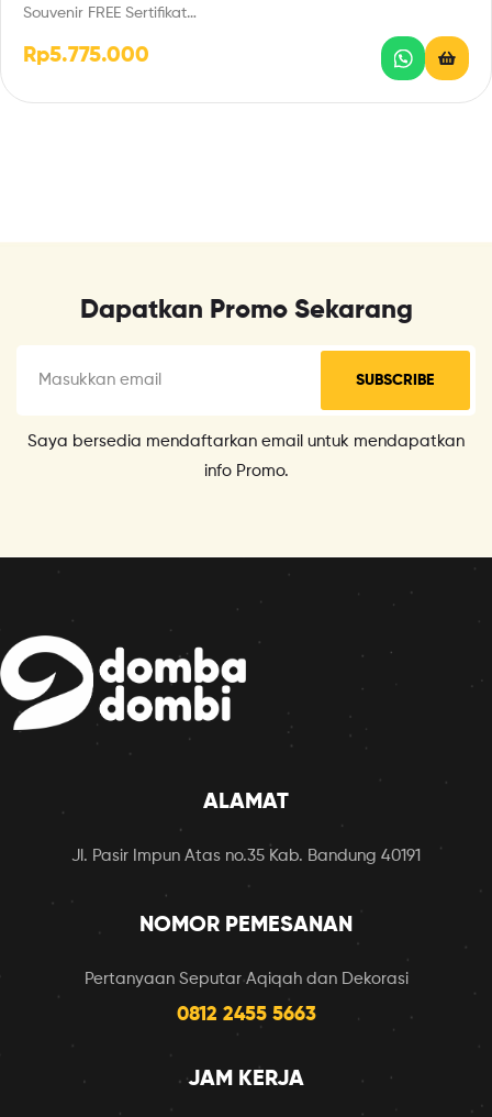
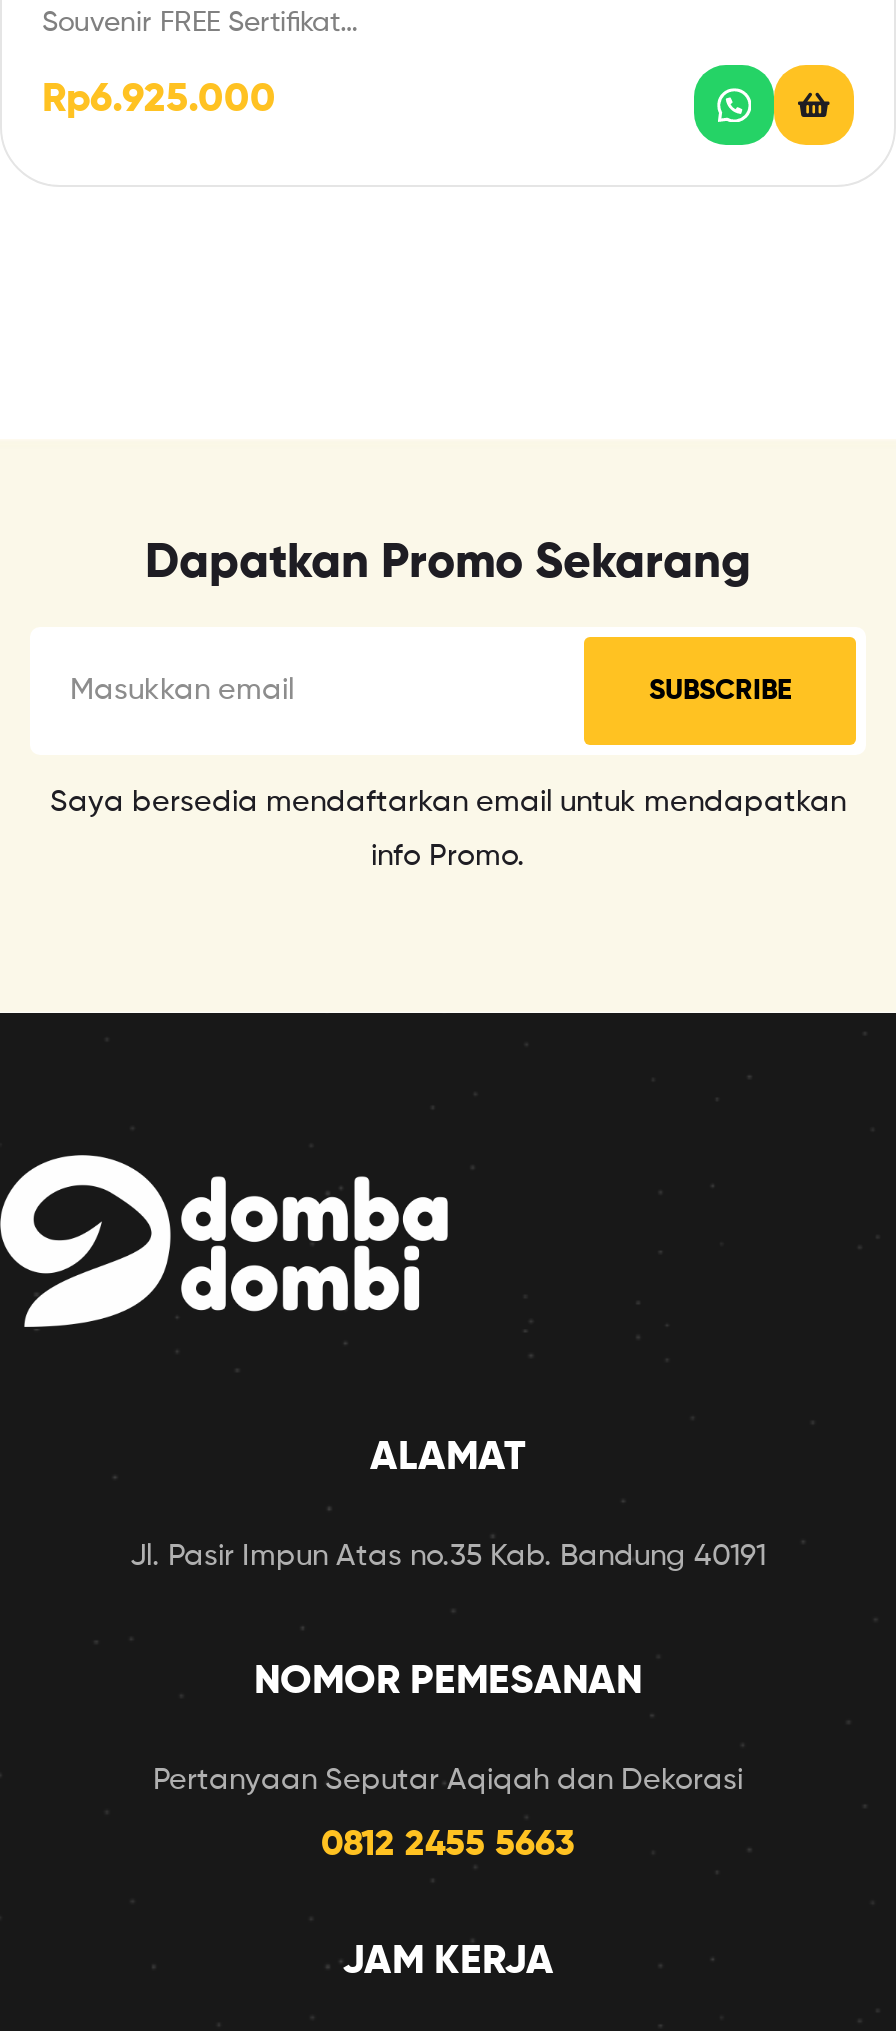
[23,46,149,68] Rp5.775.000 -> [42,82,276,122] Rp6.925.000

